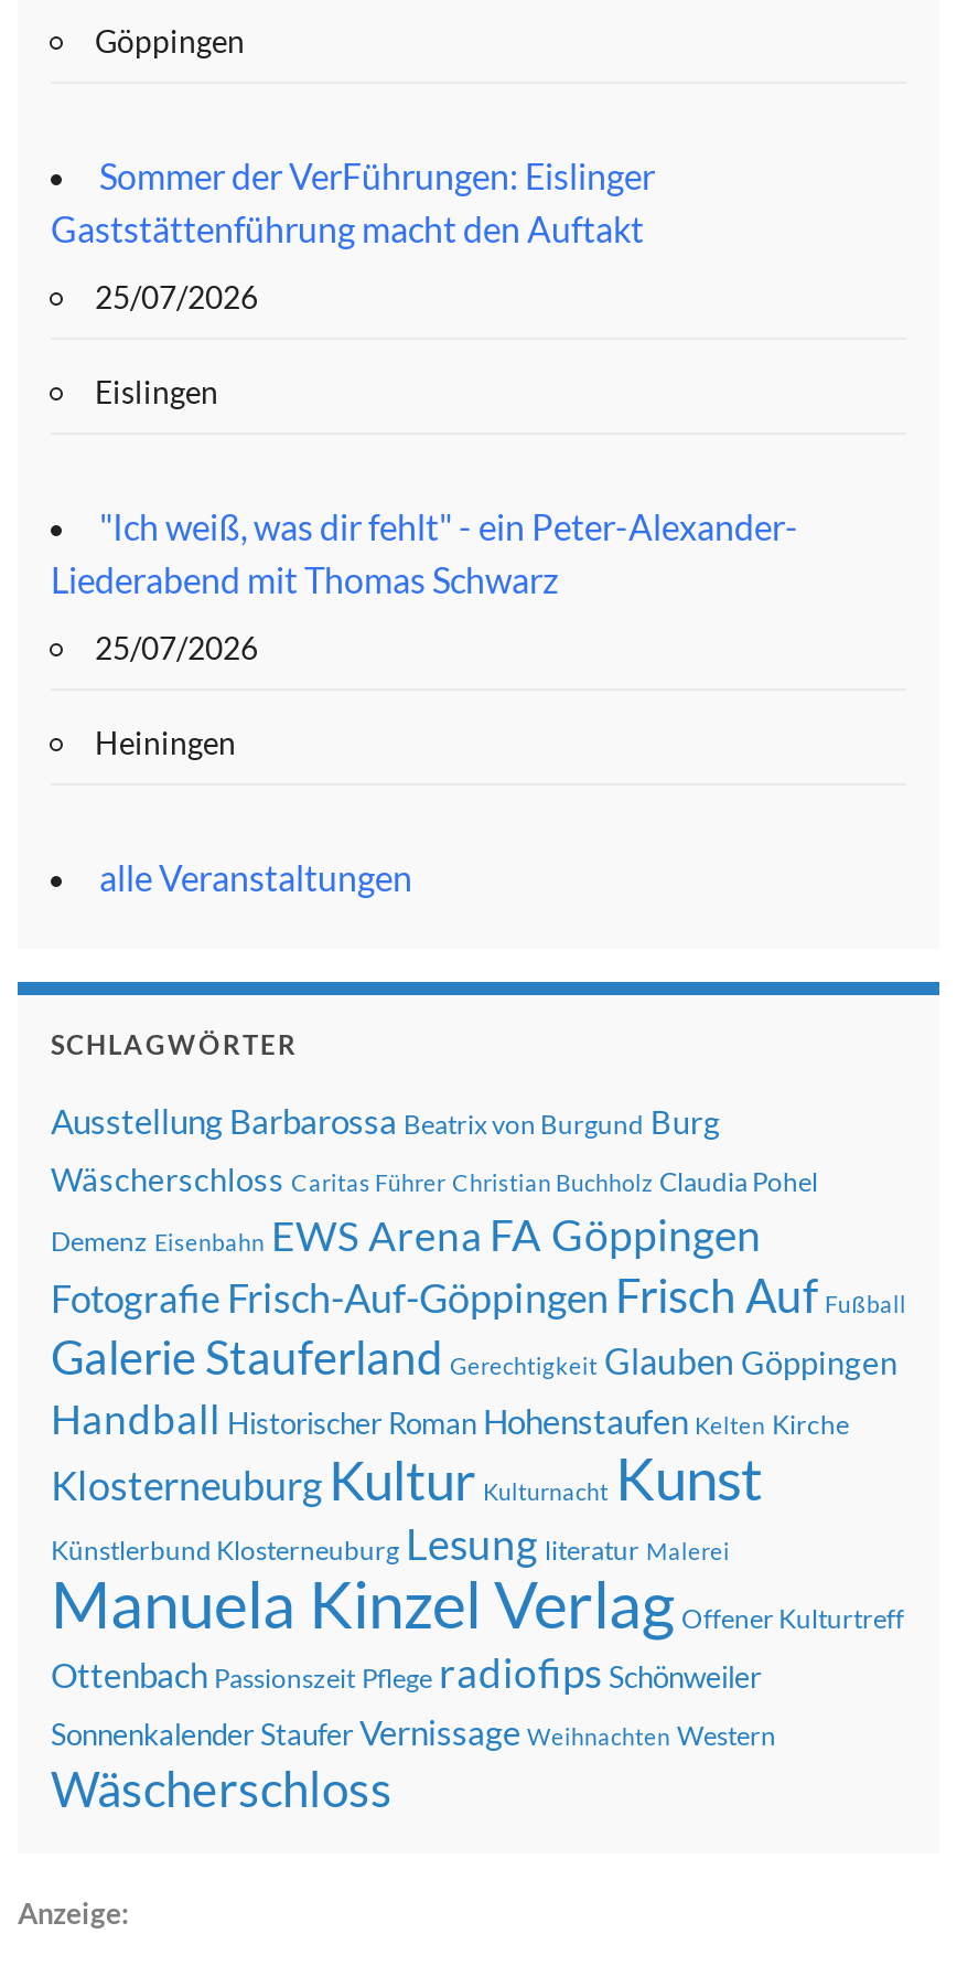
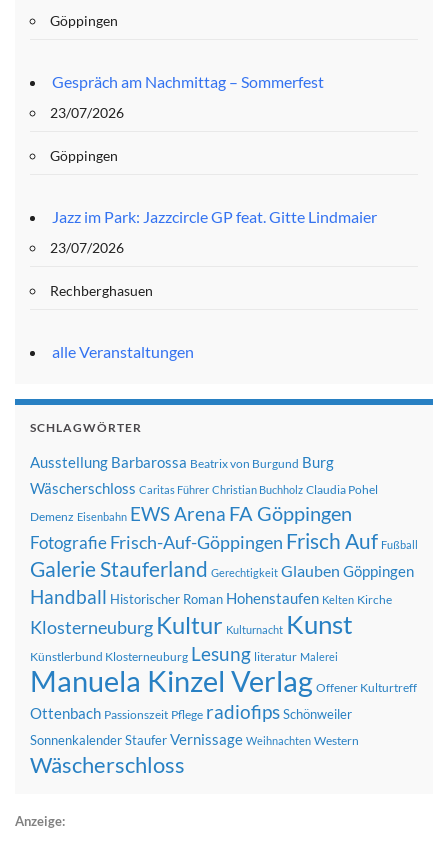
[51,155,655,250] Sommer der VerFührungen: Eislinger | Gaststättenführung macht den Auftakt -> [52,72,324,91] Gespräch am Nachmittag – Sommerfest
[95,278,258,316] 25/07/2026 -> [50,104,124,121] 23/07/2026
[95,373,218,411] Eislingen -> [50,147,118,164] Göppingen
[51,506,798,600] "Ich weiß, was dir fehlt" - ein Peter-Alexander- | Liederabend mit Thomas Schwarz -> [52,207,377,226] Jazz im Park: Jazzcircle GP feat. Gitte Lindmaier
[95,629,258,667] 25/07/2026 -> [50,239,124,256] 23/07/2026
[95,724,236,761] Heiningen -> [50,282,153,299] Rechberghasuen

